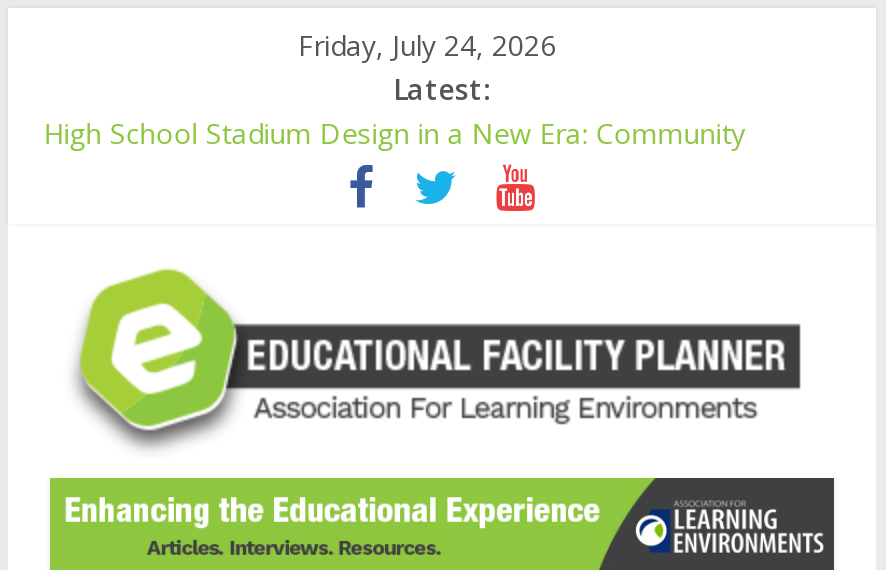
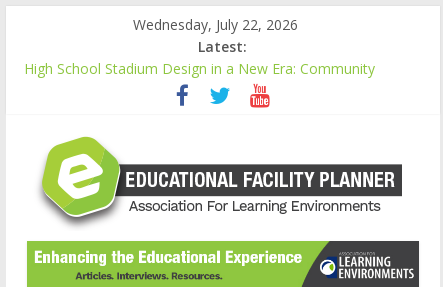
[298,26,556,64] Friday, July 24, 2026 -> [133,15,298,34] Wednesday, July 22, 2026

